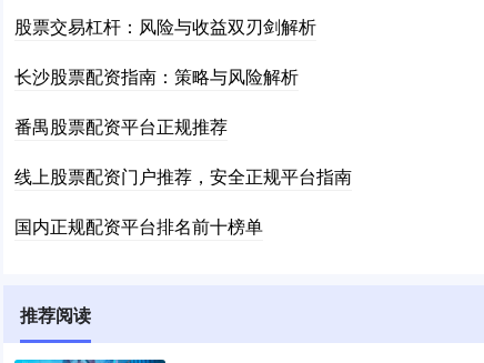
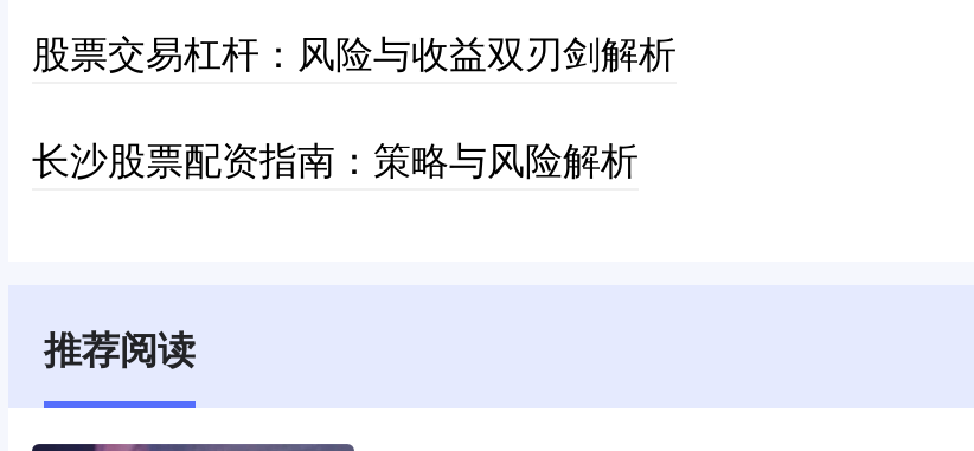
[14,113,352,239] 番禺股票配资平台正规推荐 | 线上股票配资门户推荐，安全正规平台指南 | 国内正规配资平台排名前十榜单 -> none

